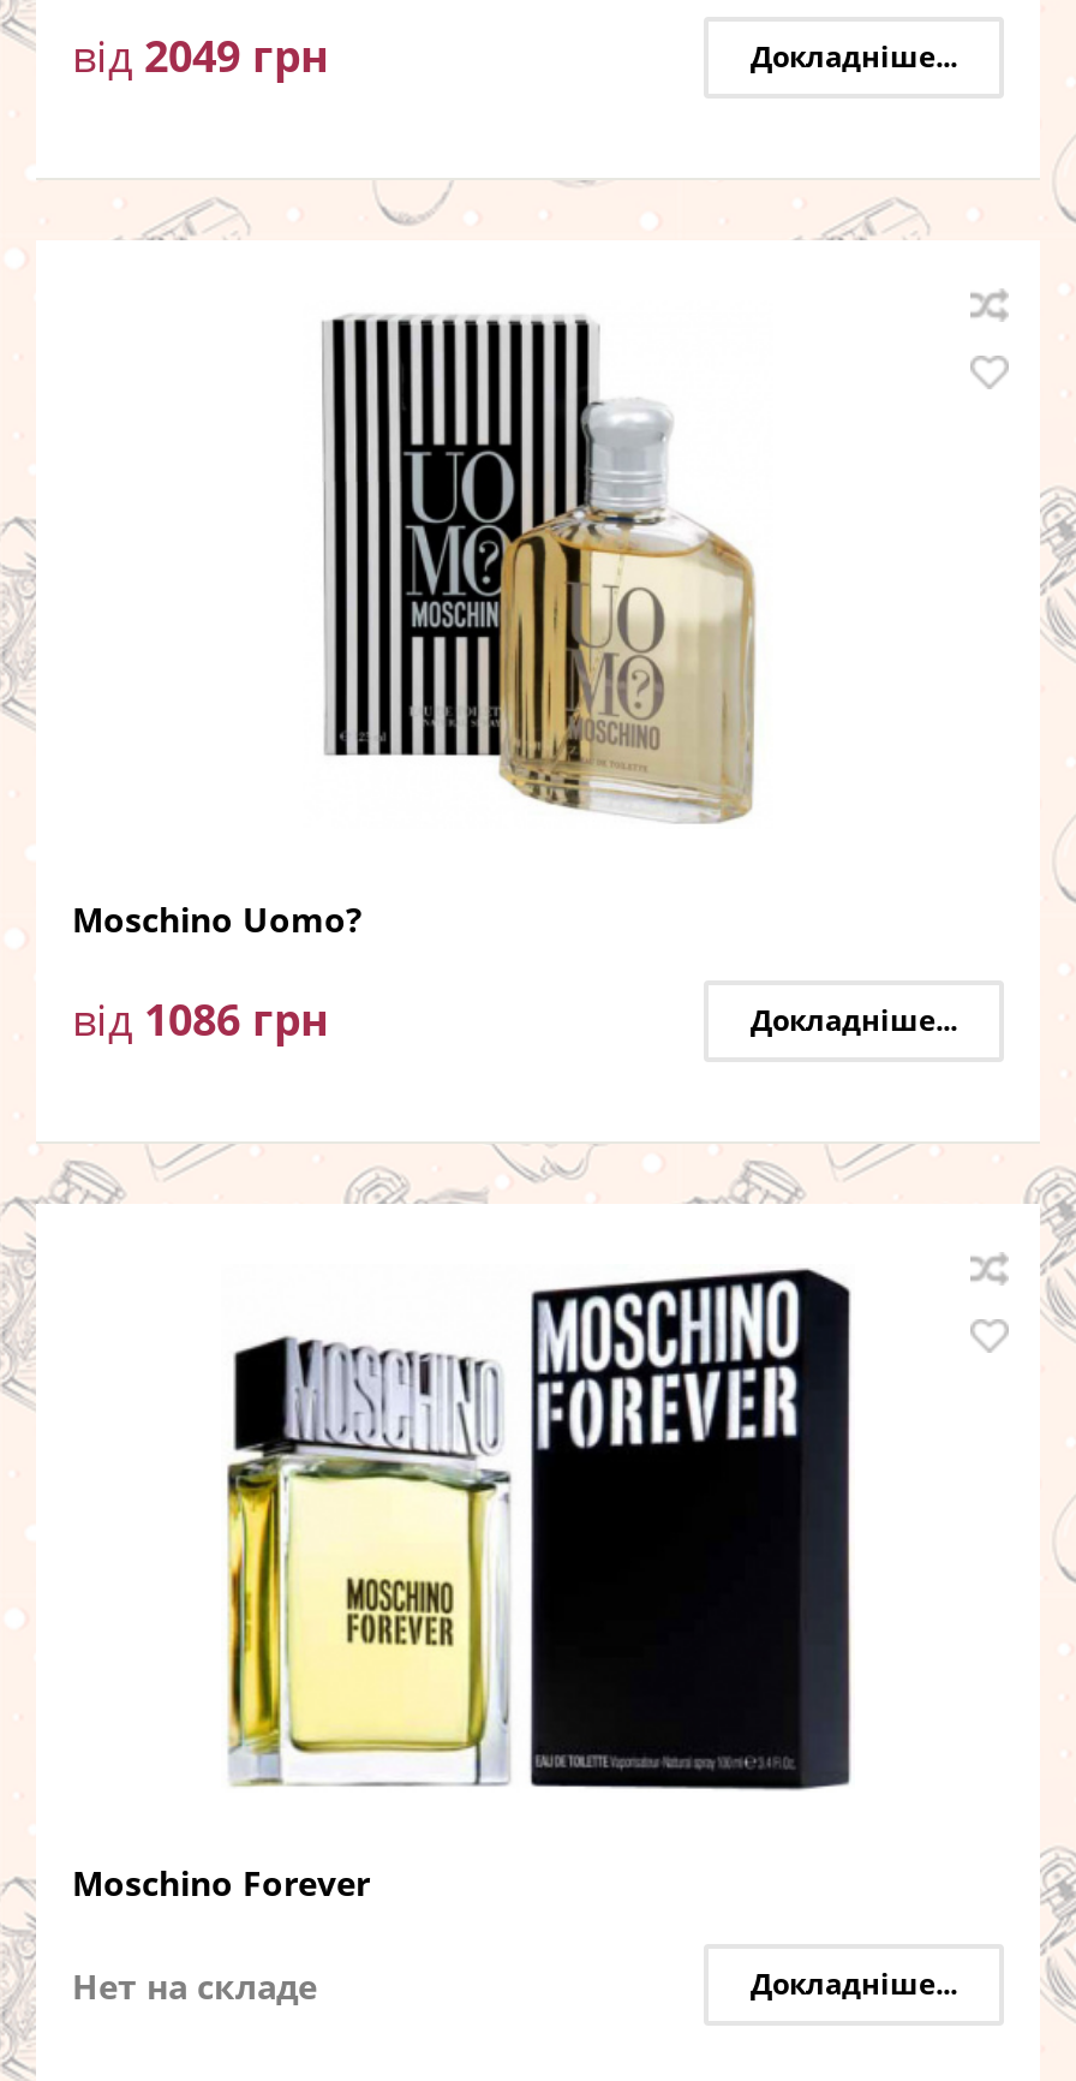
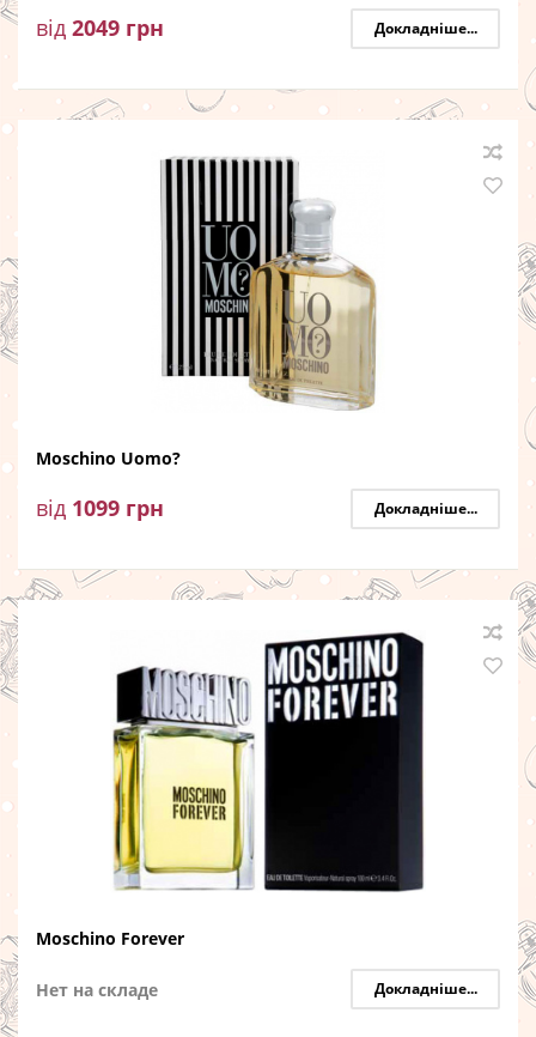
[72,990,329,1048] від 1086 грн -> [36,493,164,522] від 1099 грн

